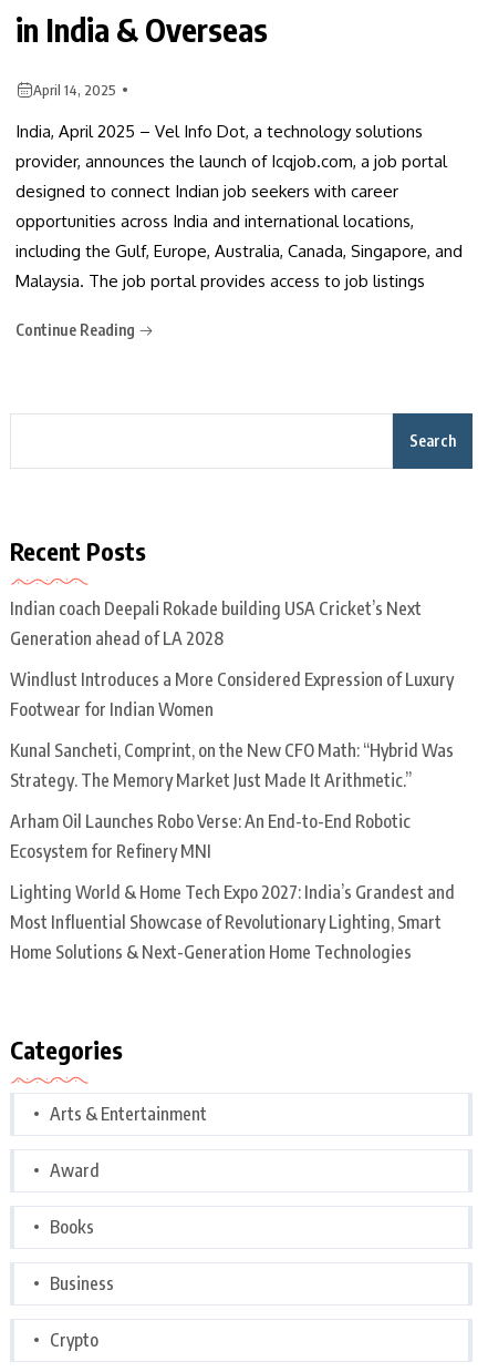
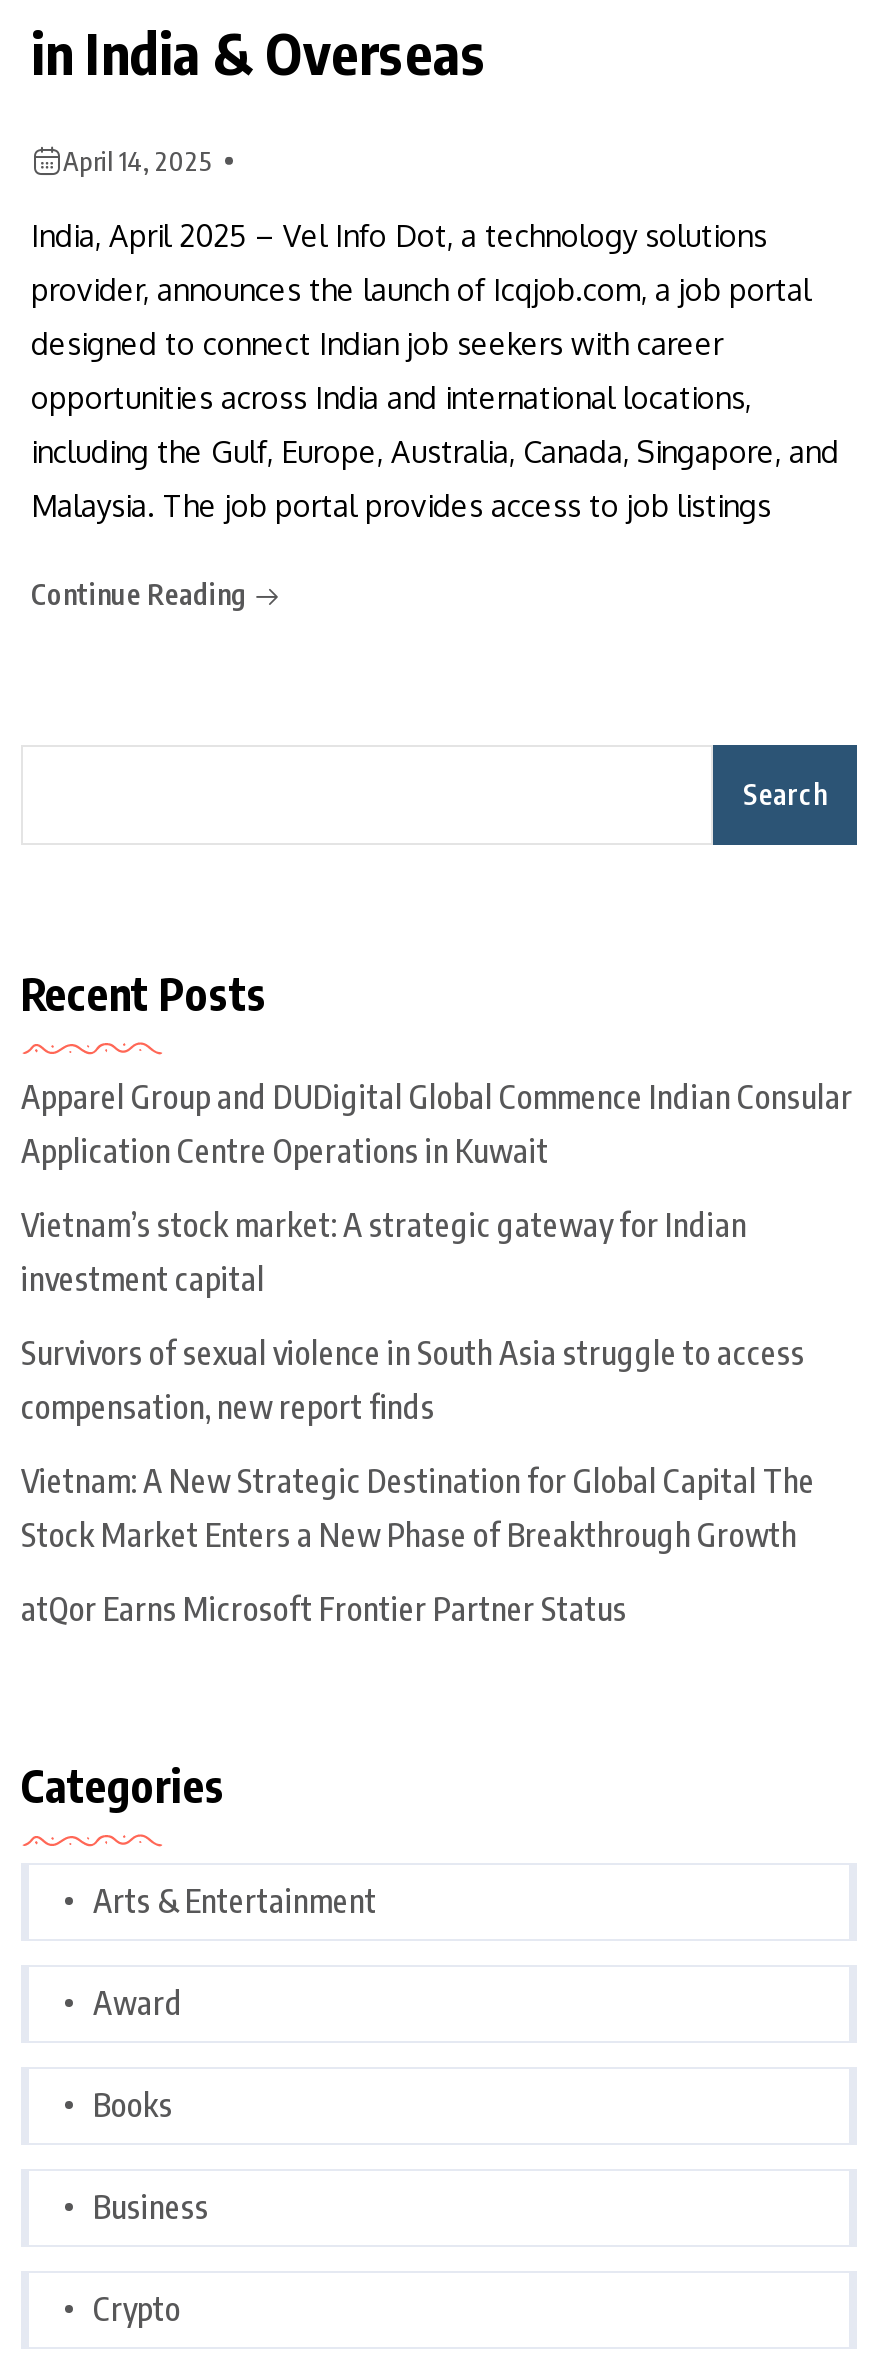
[10,597,422,649] Indian coach Deepali Rokade building USA Cricket’s Next | Generation ahead of LA 2028 -> [21,1076,853,1170] Apparel Group and DUDigital Global Commence Indian Consular | Application Centre Operations in Kuwait
[10,668,454,720] Windlust Introduces a More Considered Expression of Luxury | Footwear for Indian Women -> [21,1204,747,1298] Vietnam’s stock market: A strategic gateway for Indian | investment capital
[10,739,454,791] Kunal Sancheti, Comprint, on the New CFO Math: “Hybrid Was | Strategy. The Memory Market Just Made It Arithmetic.” -> [21,1332,805,1426] Survivors of sexual violence in South Asia struggle to access | compensation, new report finds
[10,810,411,862] Arham Oil Launches Robo Verse: An End-to-End Robotic | Ecosystem for Refinery MNI -> [21,1460,815,1554] Vietnam: A New Strategic Destination for Global Capital The | Stock Market Enters a New Phase of Breakthrough Growth
[10,881,455,963] Lighting World & Home Tech Expo 2027: India’s Grandest and | Most Influential Showcase of Revolutionary Lighting, Smart | Home Solutions & Next-Generation Home Technologies -> [21,1588,627,1628] atQor Earns Microsoft Frontier Partner Status

